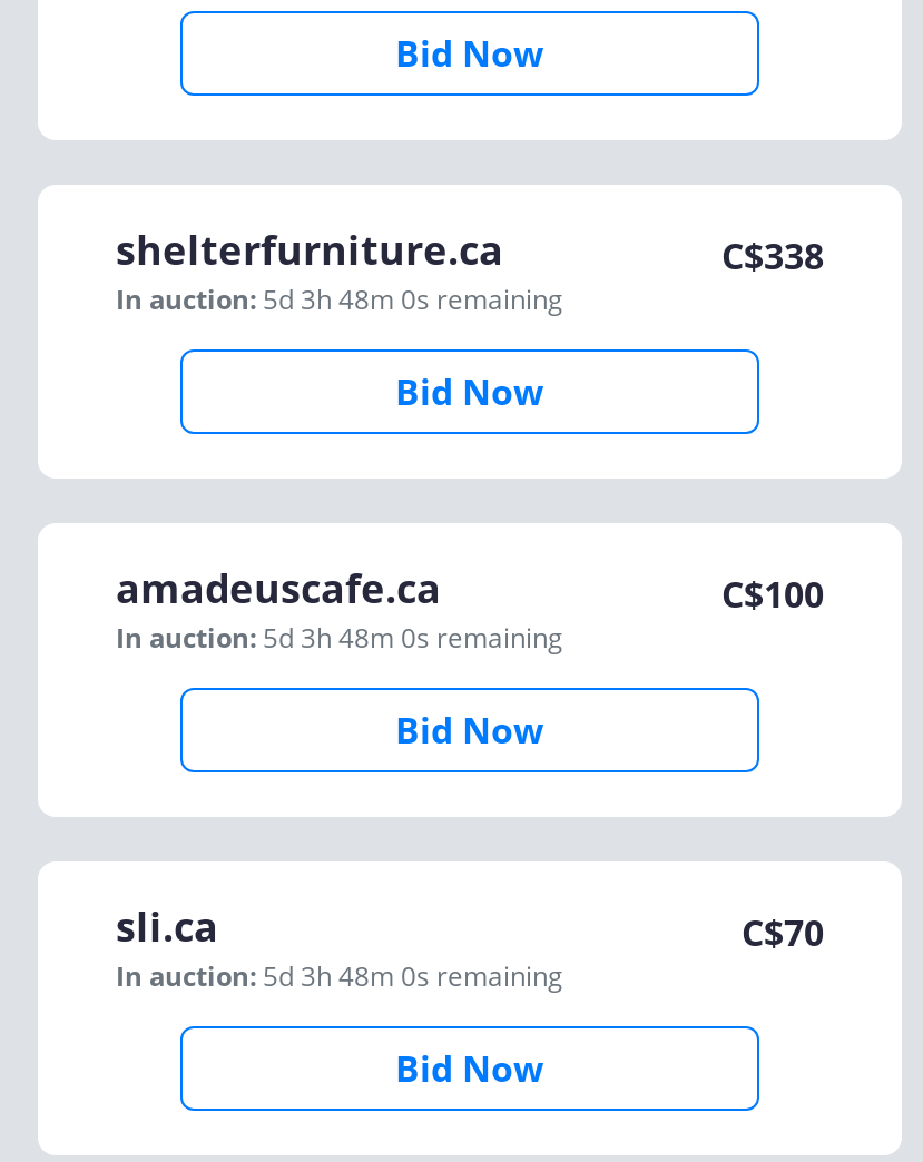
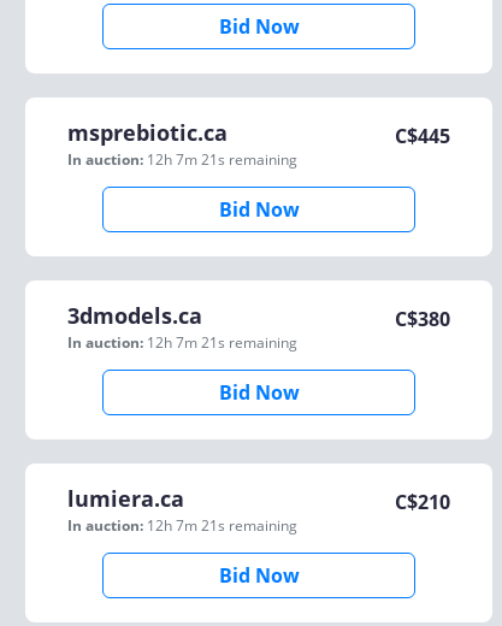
[116,223,563,318] shelterfurniture.ca | In auction: 5d 3h 48m 0s remaining -> [67,118,297,170] msprebiotic.ca | In auction: 12h 7m 21s remaining
[721,232,824,280] C$338 -> [395,123,450,149] C$445
[116,561,563,657] amadeuscafe.ca | In auction: 5d 3h 48m 0s remaining -> [67,301,297,353] 3dmodels.ca | In auction: 12h 7m 21s remaining
[721,570,824,619] C$100 -> [395,306,450,332] C$380
[116,899,563,995] sli.ca | In auction: 5d 3h 48m 0s remaining -> [67,484,297,536] lumiera.ca | In auction: 12h 7m 21s remaining
[742,908,824,957] C$70 -> [395,489,450,515] C$210

